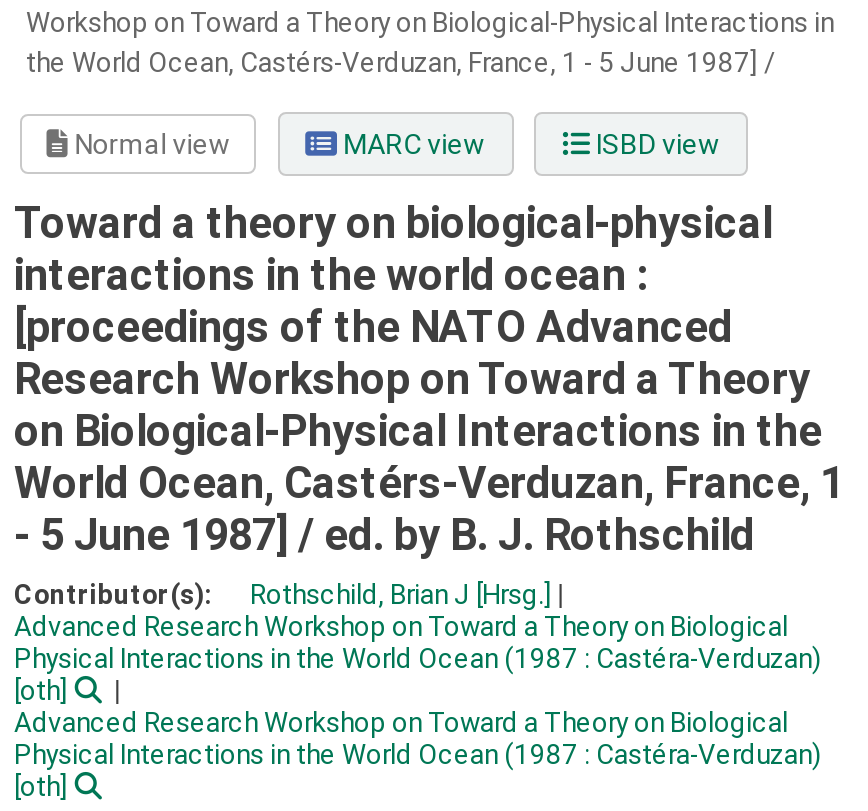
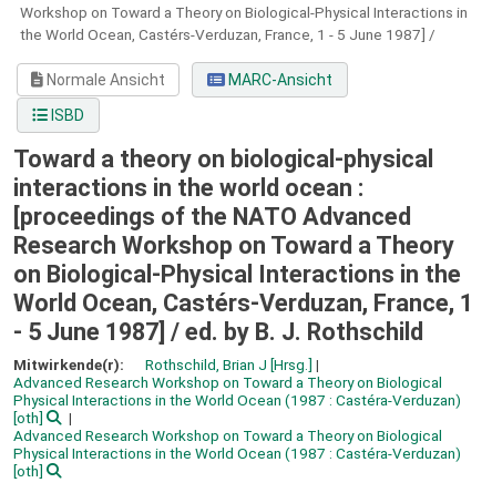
[68,128,720,160] Normal view | MARC view | ISBD view -> [43,71,332,124] Normale Ansicht | MARC-Ansicht | ISBD
[14,579,218,611] Contributor(s): -> [13,356,127,374] Mitwirkende(r):

